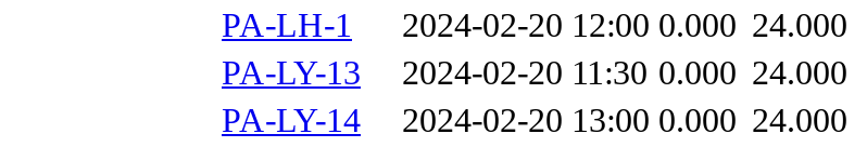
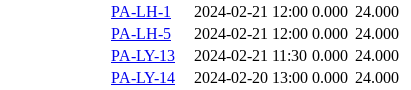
[402,7,847,44] 2024-02-20 12:00 0.000 24.000 -> [111,3,399,42] 2024-02-21 12:00 0.000 24.000 | PA-LH-5 | 2024-02-21 12:00 0.000 24.000
[222,55,847,92] PA-LY-13 2024-02-20 11:30 0.000 24.000 -> [111,47,399,64] PA-LY-13 2024-02-21 11:30 0.000 24.000

